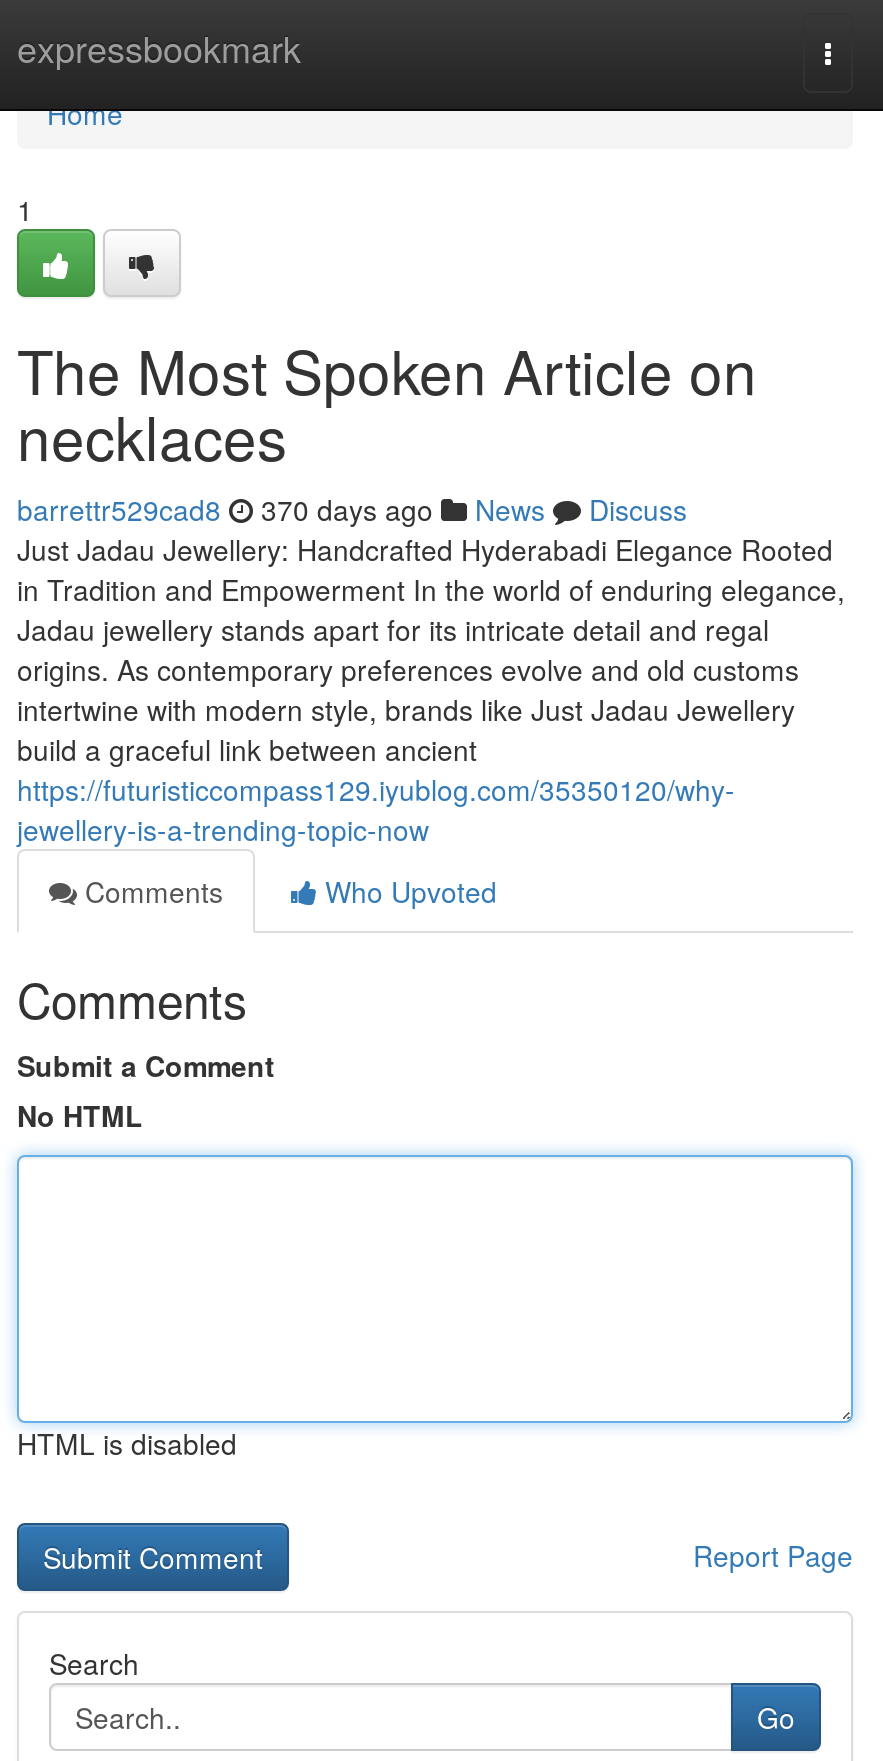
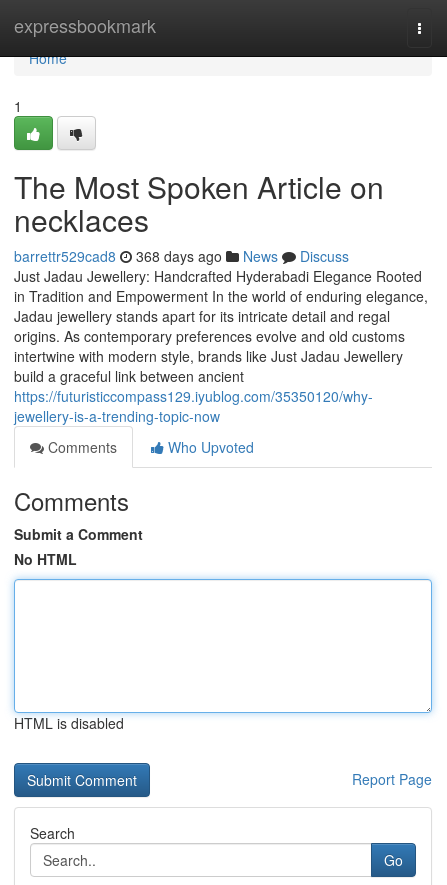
[17,489,687,529] barrettr529cad8 370 days ago News Discuss -> [14,246,349,266] barrettr529cad8 368 days ago News Discuss

